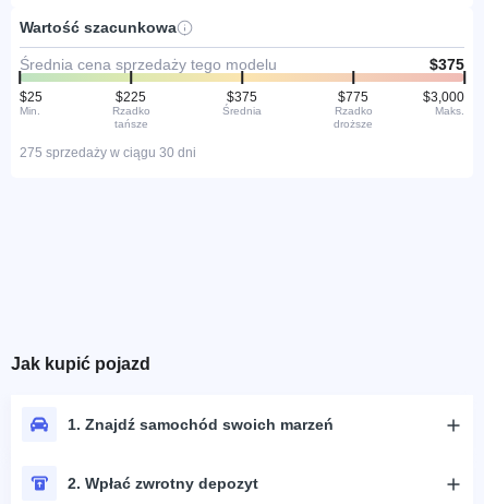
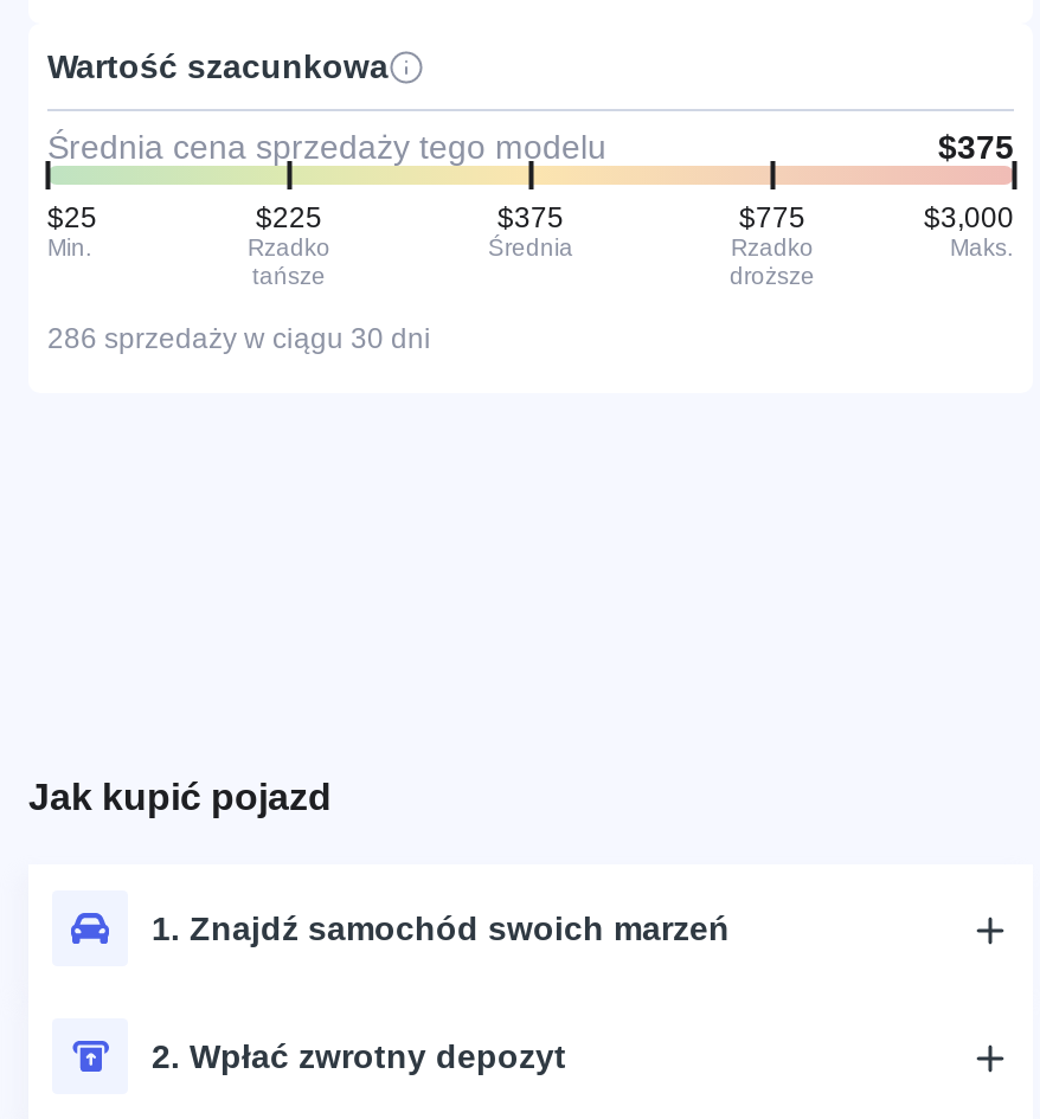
[20,145,196,160] 275 sprzedaży w ciągu 30 dni -> [47,322,431,355] 286 sprzedaży w ciągu 30 dni

